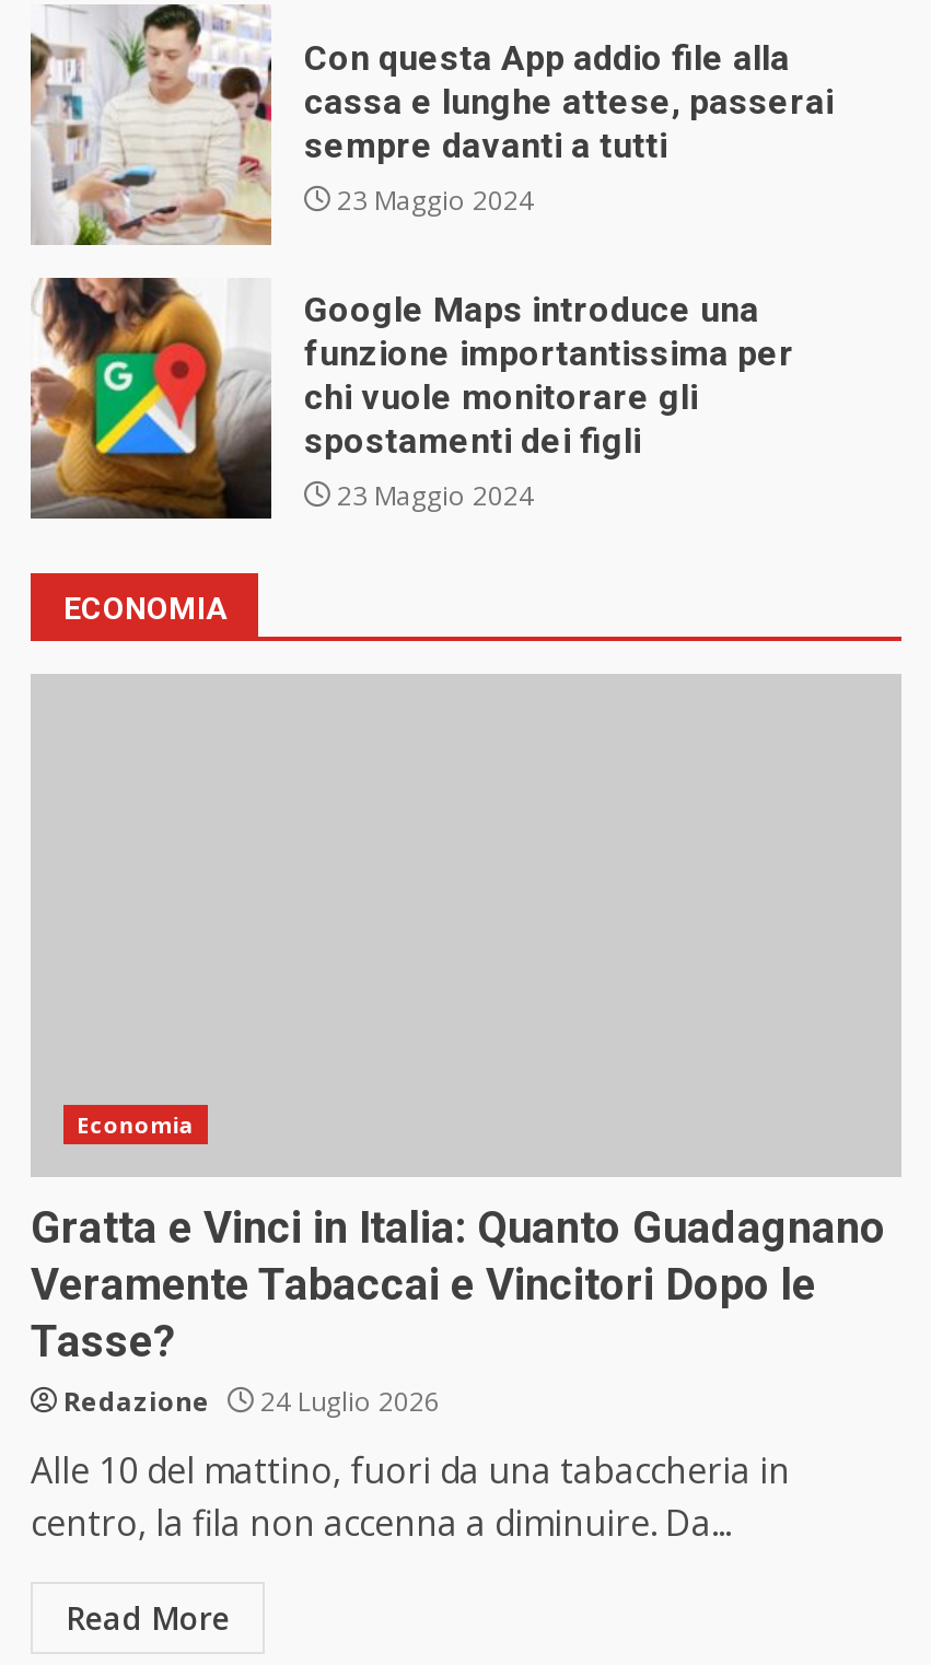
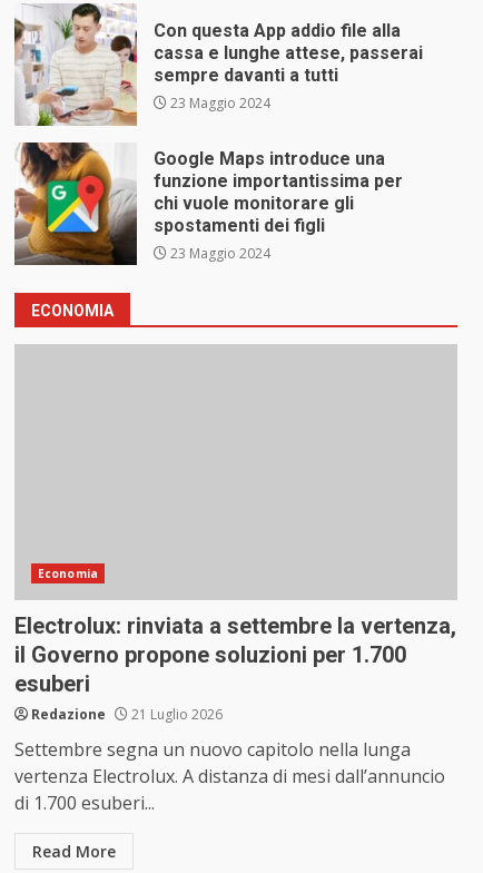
[31,1201,886,1367] Gratta e Vinci in Italia: Quanto Guadagnano | Veramente Tabaccai e Vincitori Dopo le | Tasse? -> [14,612,456,697] Electrolux: rinviata a settembre la vertenza, | il Governo propone soluzioni per 1.700 | esuberi
[63,1382,440,1420] Redazione 24 Luglio 2026 -> [31,705,223,724] Redazione 21 Luglio 2026
[31,1446,790,1546] Alle 10 del mattino, fuori da una tabaccheria in | centro, la fila non accenna a diminuire. Da... -> [14,737,445,815] Settembre segna un nuovo capitolo nella lunga | vertenza Electrolux. A distanza di mesi dall’annuncio | di 1.700 esuberi...

